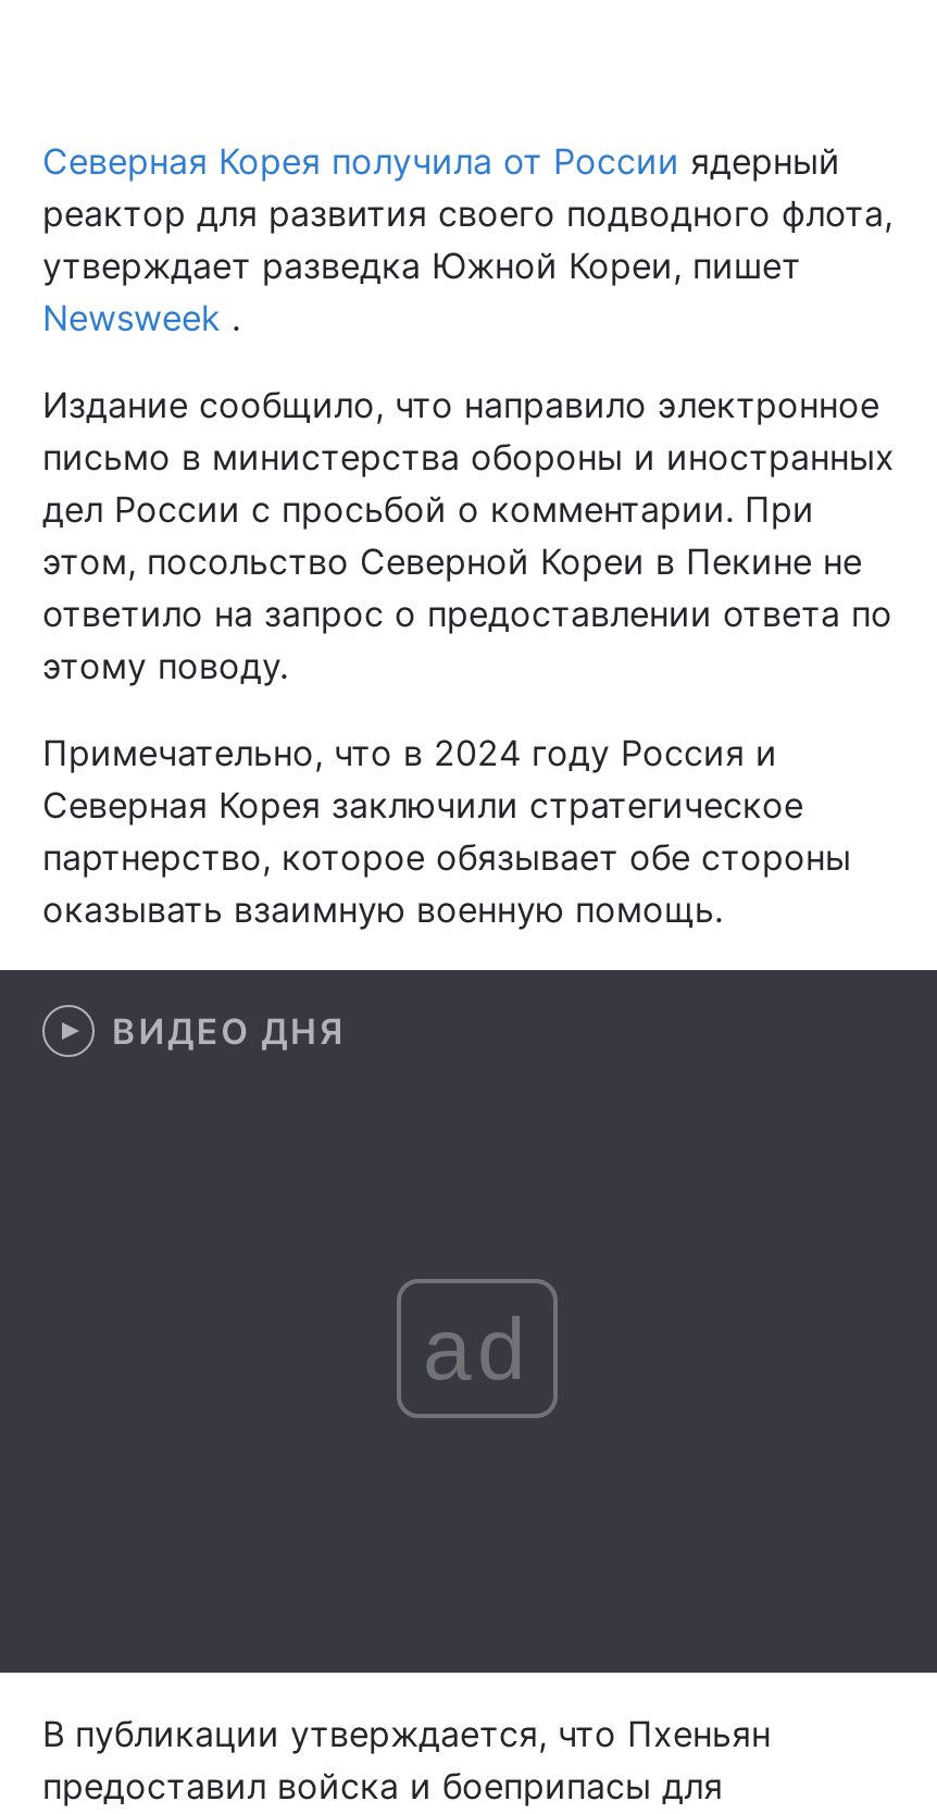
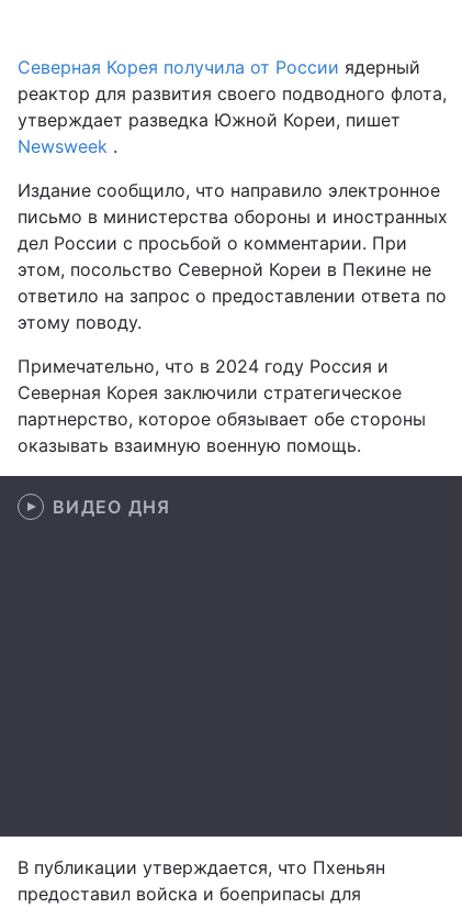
[423,1300,532,1395] ad -> none

